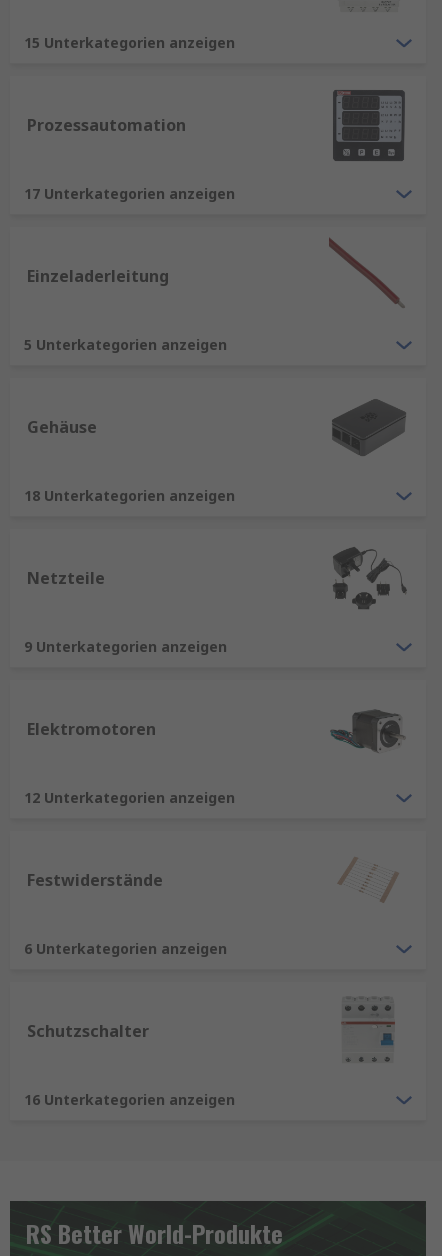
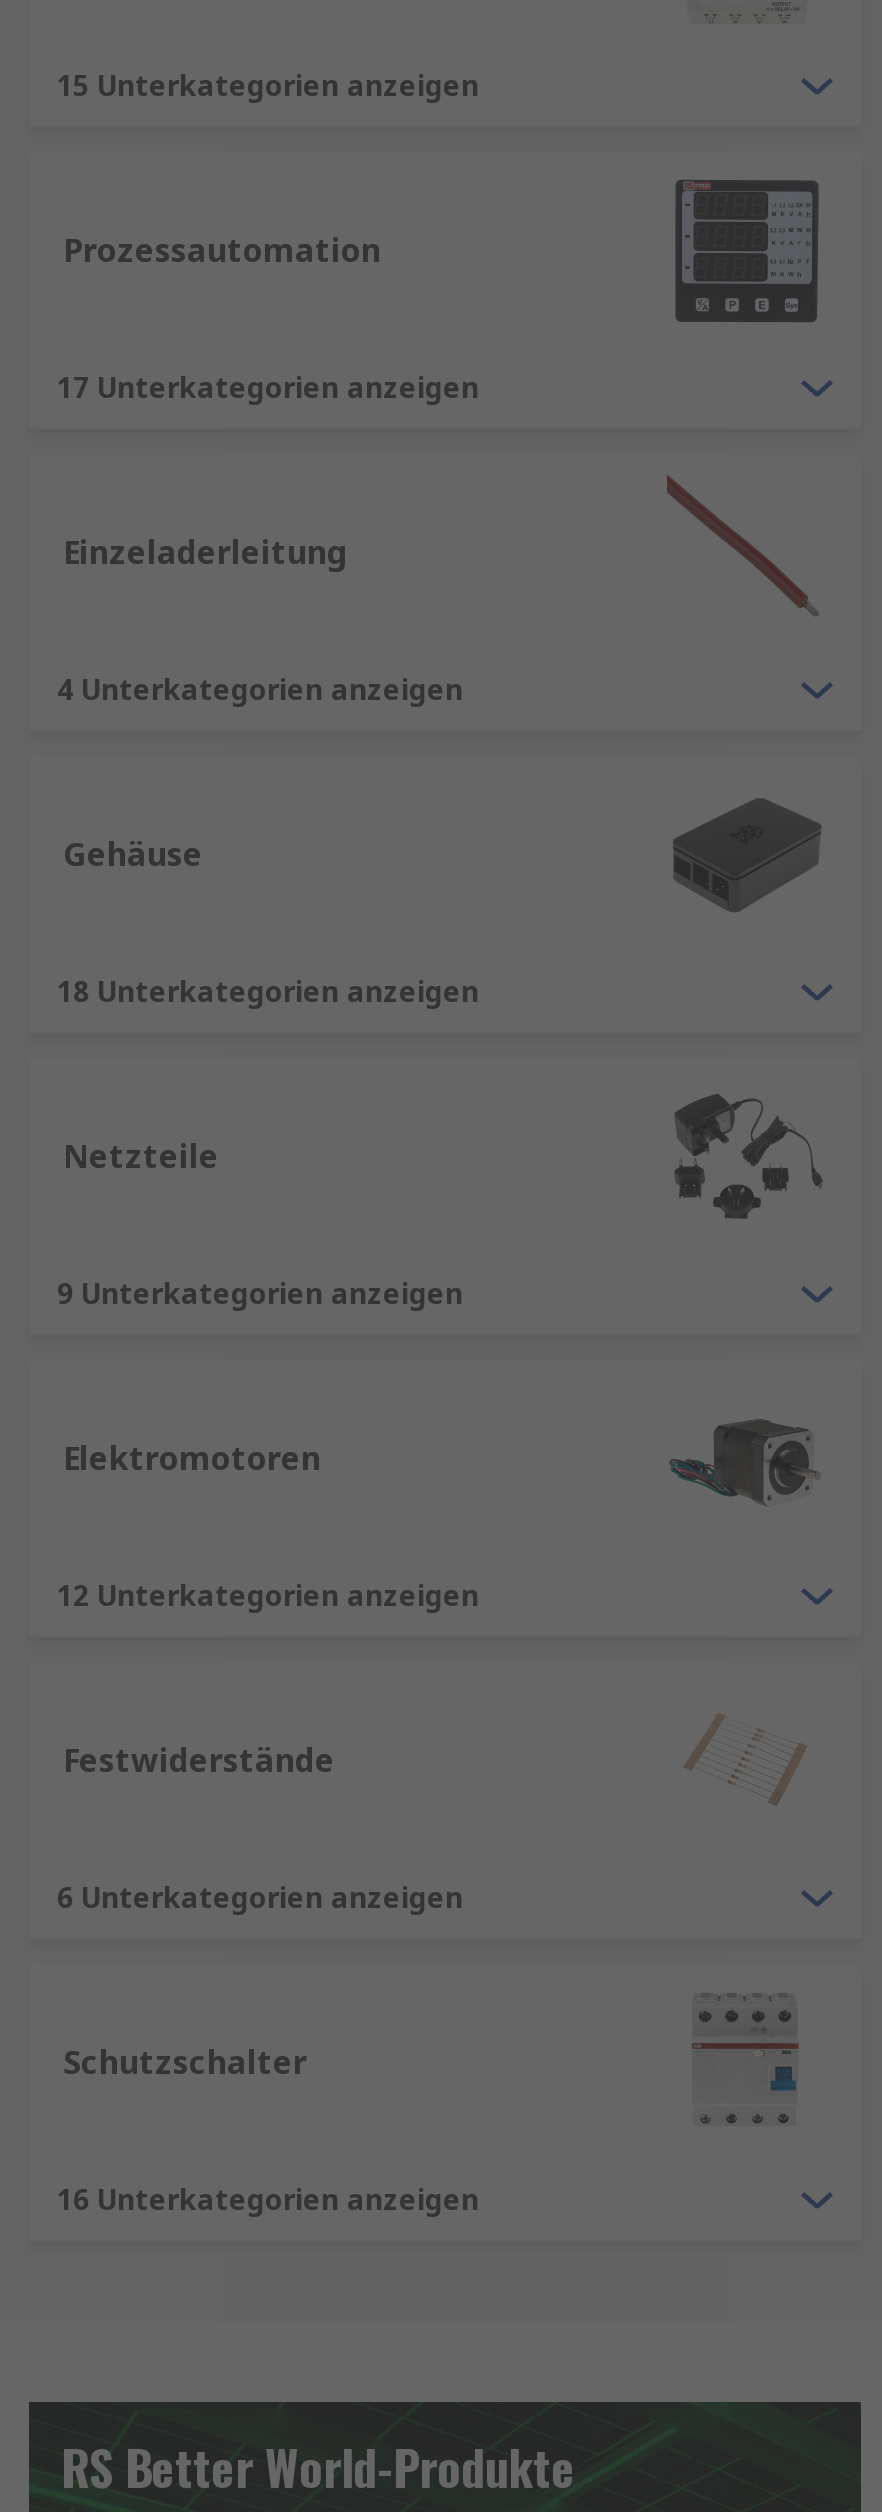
[24,335,227,354] 5 Unterkategorien anzeigen -> [57,671,463,709] 4 Unterkategorien anzeigen

